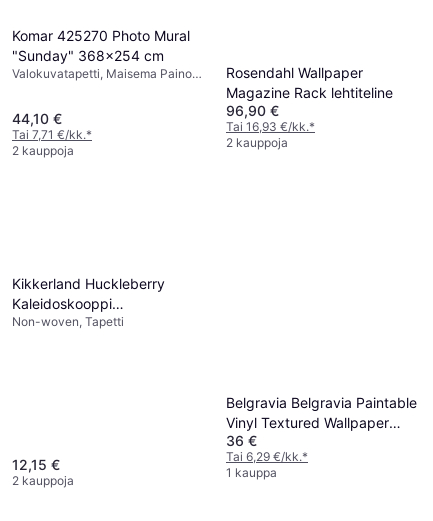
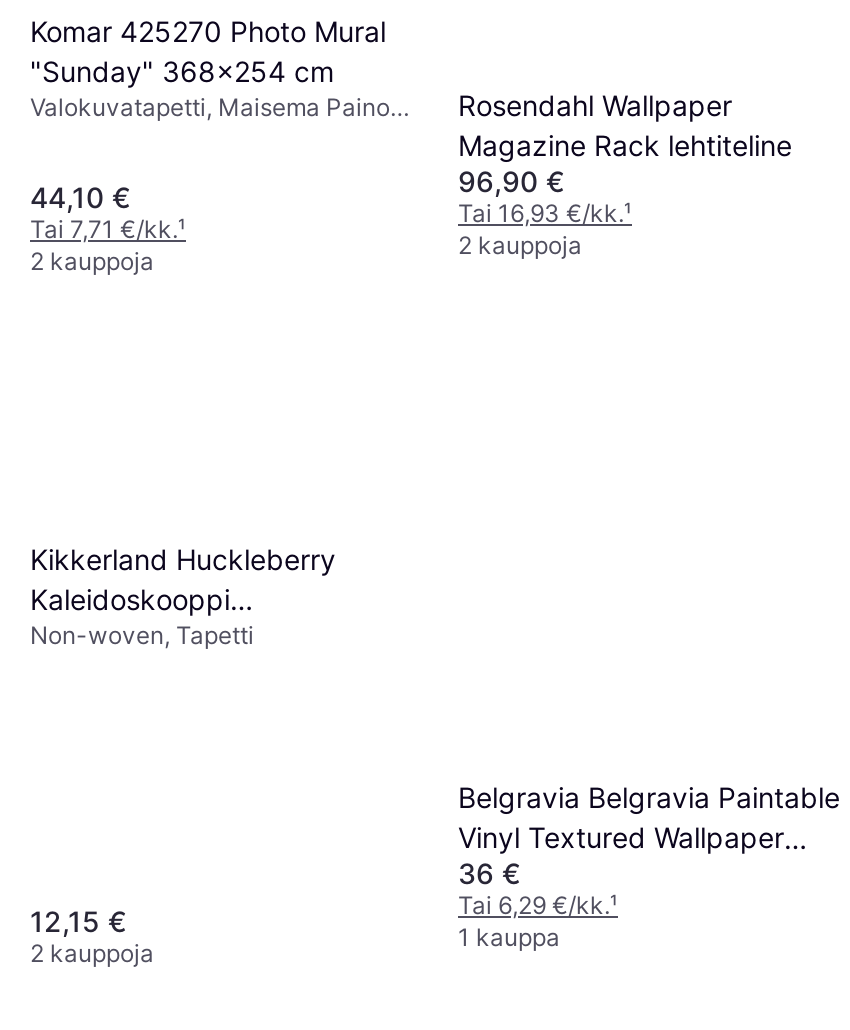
[226,119,315,134] Tai 16,93 €/kk.* -> [458,199,632,229] Tai 16,93 €/kk.¹
[12,127,92,142] Tai 7,71 €/kk.* -> [30,215,186,245] Tai 7,71 €/kk.¹
[226,449,308,464] Tai 6,29 €/kk.* -> [458,891,618,921] Tai 6,29 €/kk.¹

